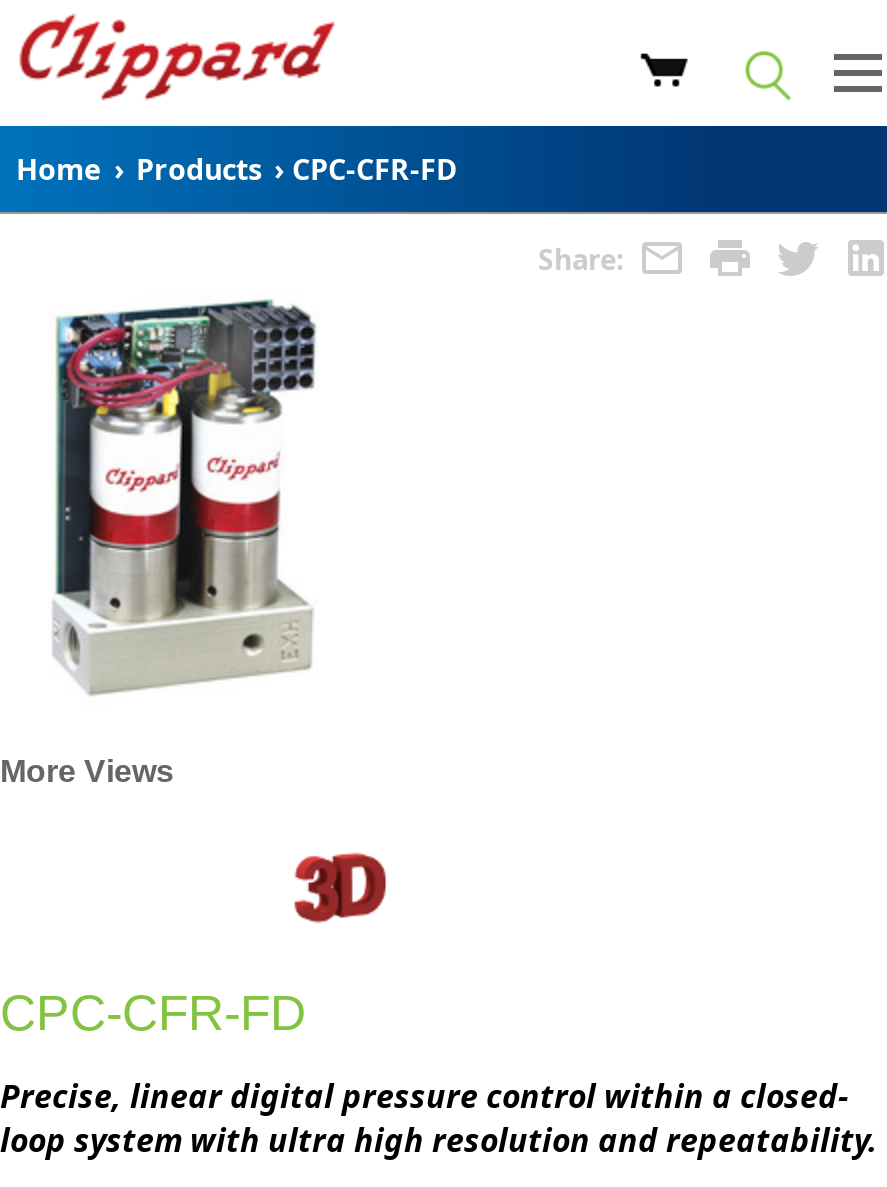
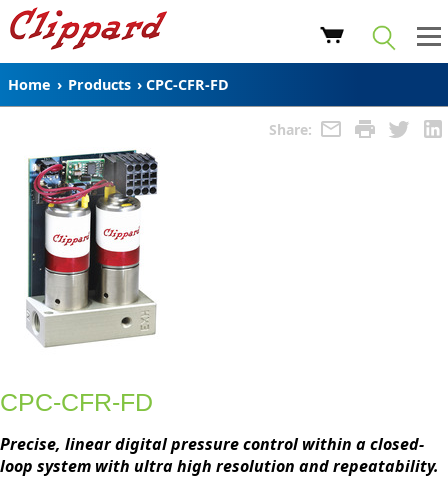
[0,754,174,788] More Views -> none
[294,852,388,924] [image] -> none

